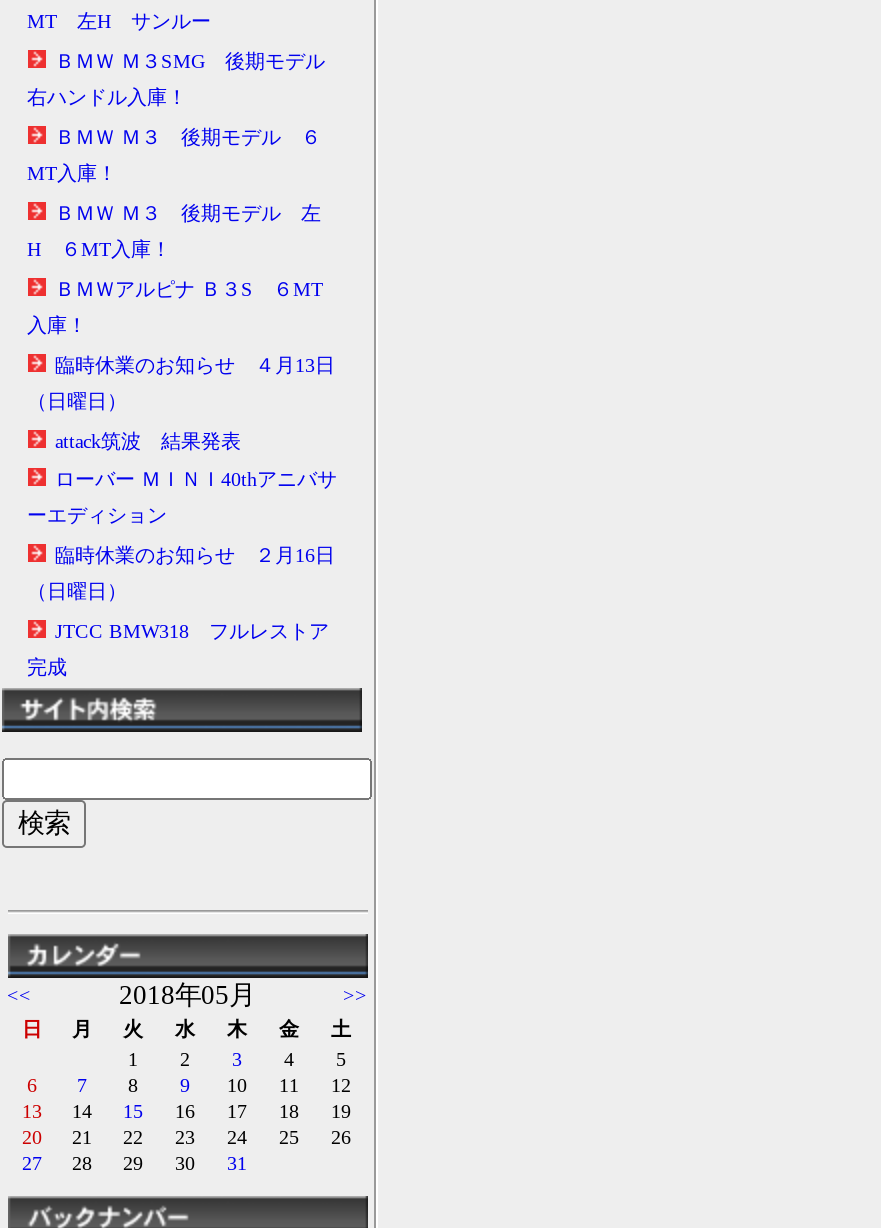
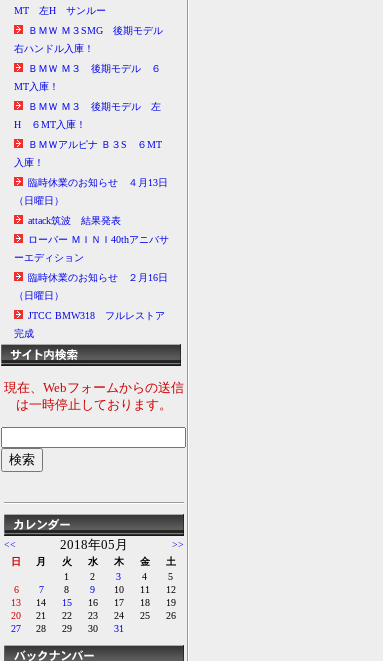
none -> [3,380,183,412] 現在、Webフォームからの送信 | は一時停止しております。

